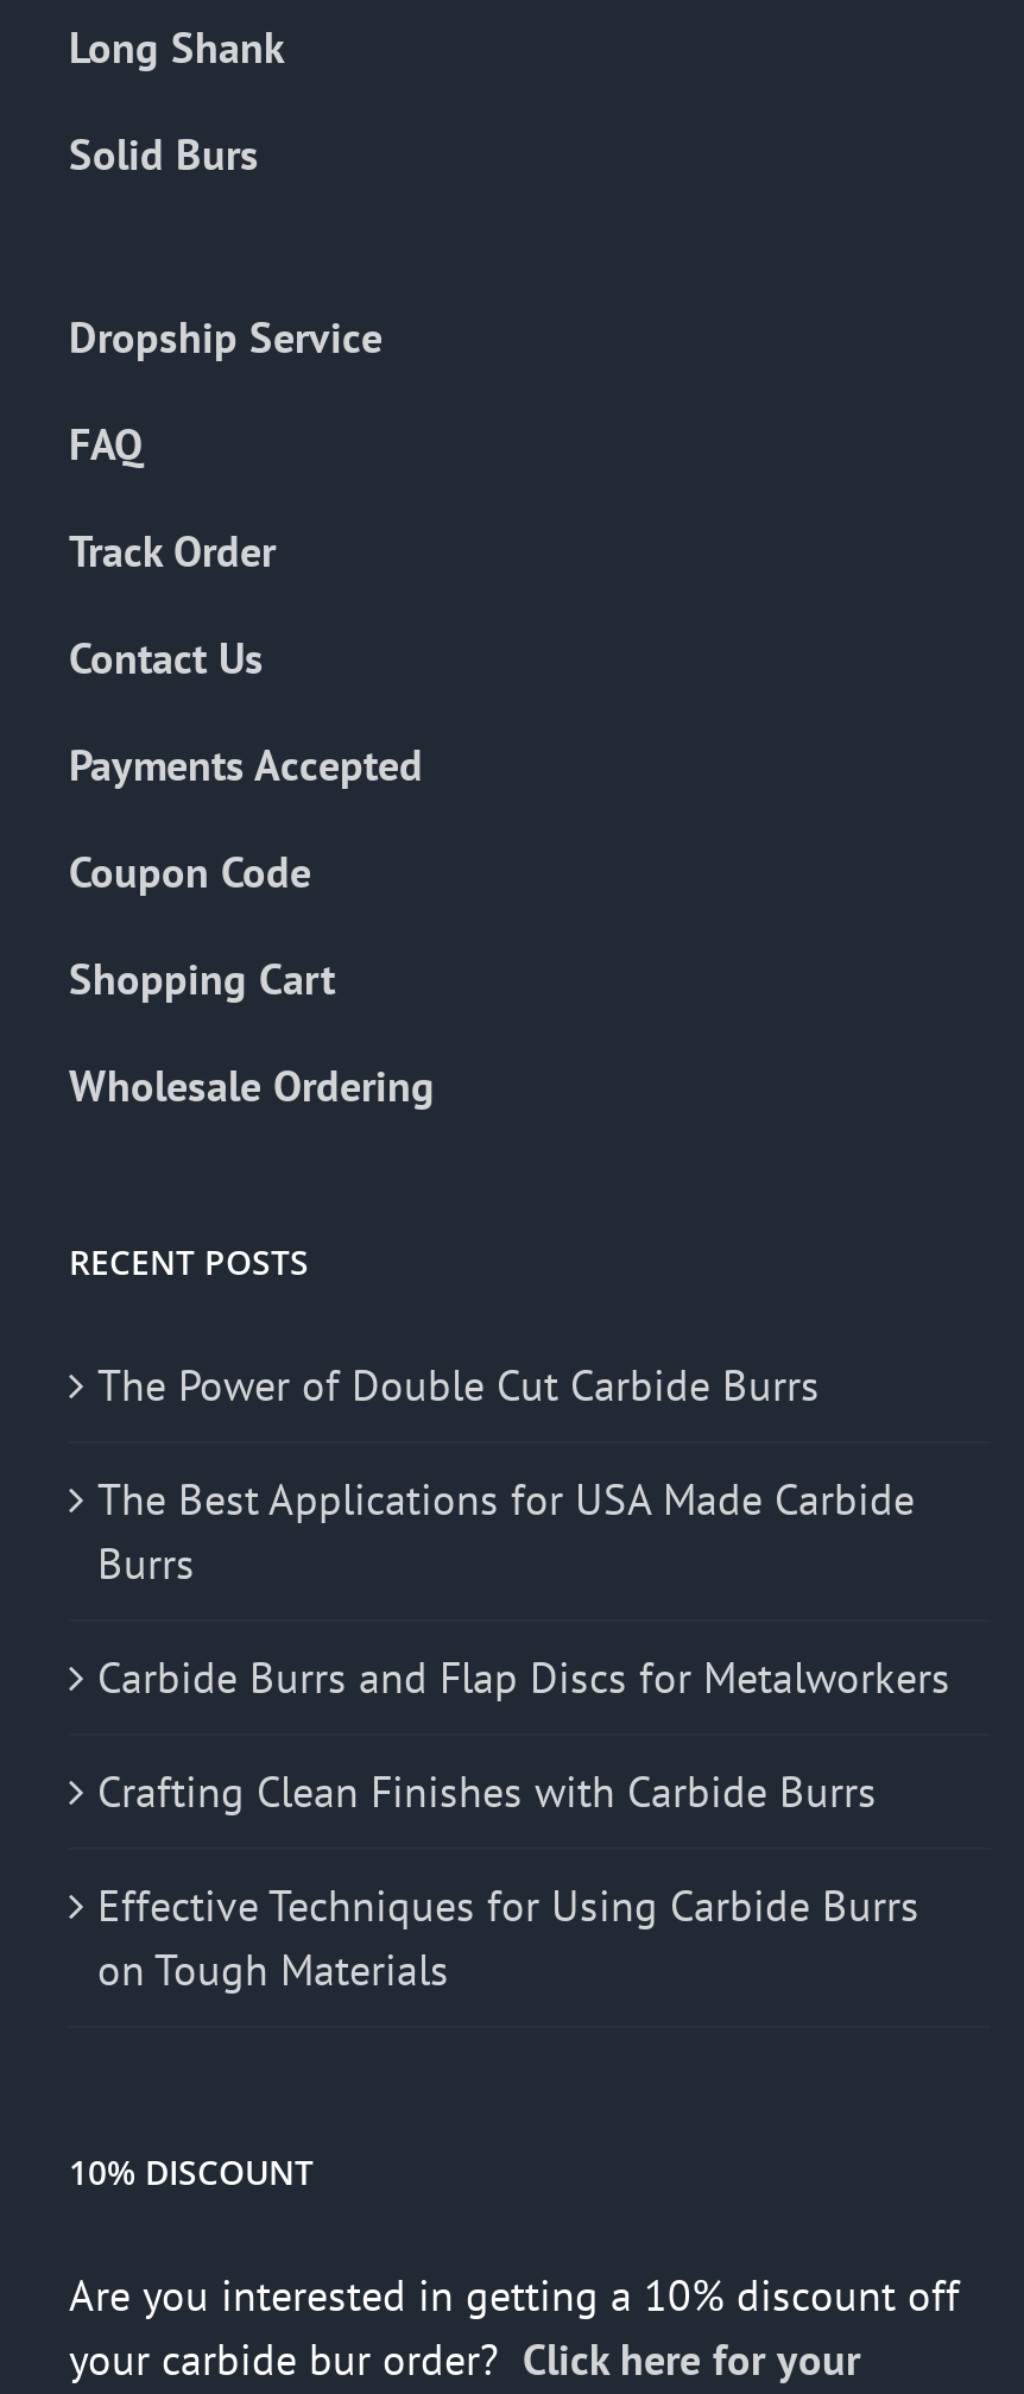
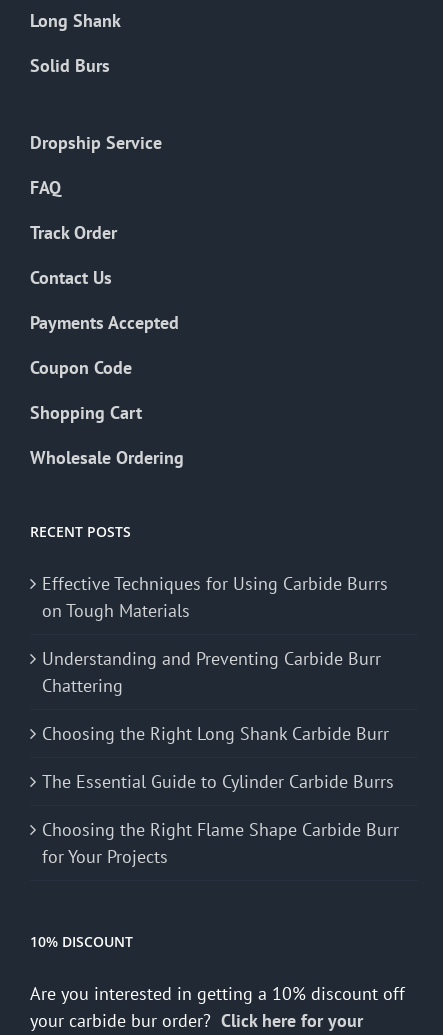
[97,1358,950,1818] The Power of Double Cut Carbide Burrs | The Best Applications for USA Made Carbide | Burrs | Carbide Burrs and Flap Discs for Metalworkers | Crafting Clean Finishes with Carbide Burrs -> none
moved [97,1878,919,1997] -> [42,572,388,622]: Effective Techniques for Using Carbide Burrs | on Tough Materials
none -> [42,647,399,868] Understanding and Preventing Carbide Burr | Chattering | Choosing the Right Long Shank Carbide Burr | The Essential Guide to Cylinder Carbide Burrs | Choosing the Right Flame Shape Carbide Burr | for Your Projects

